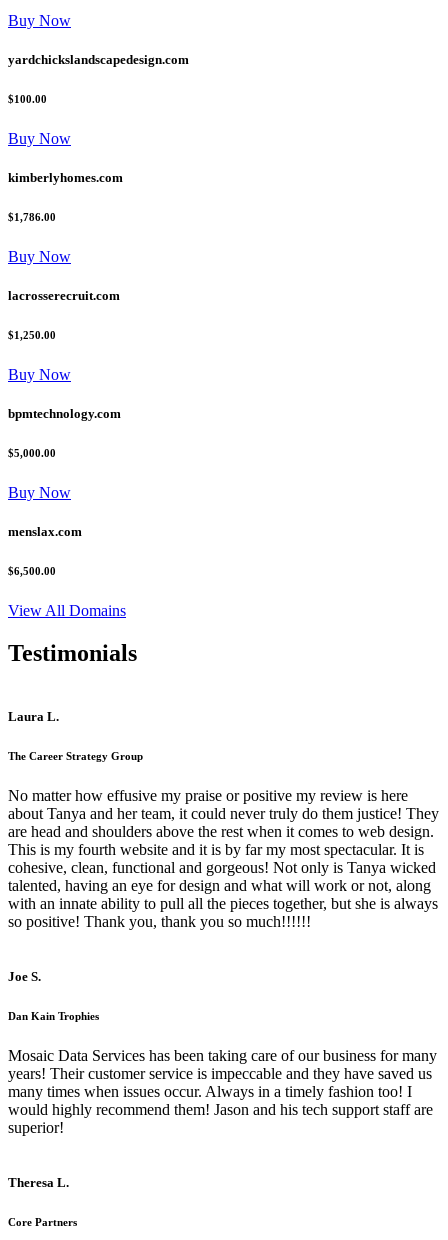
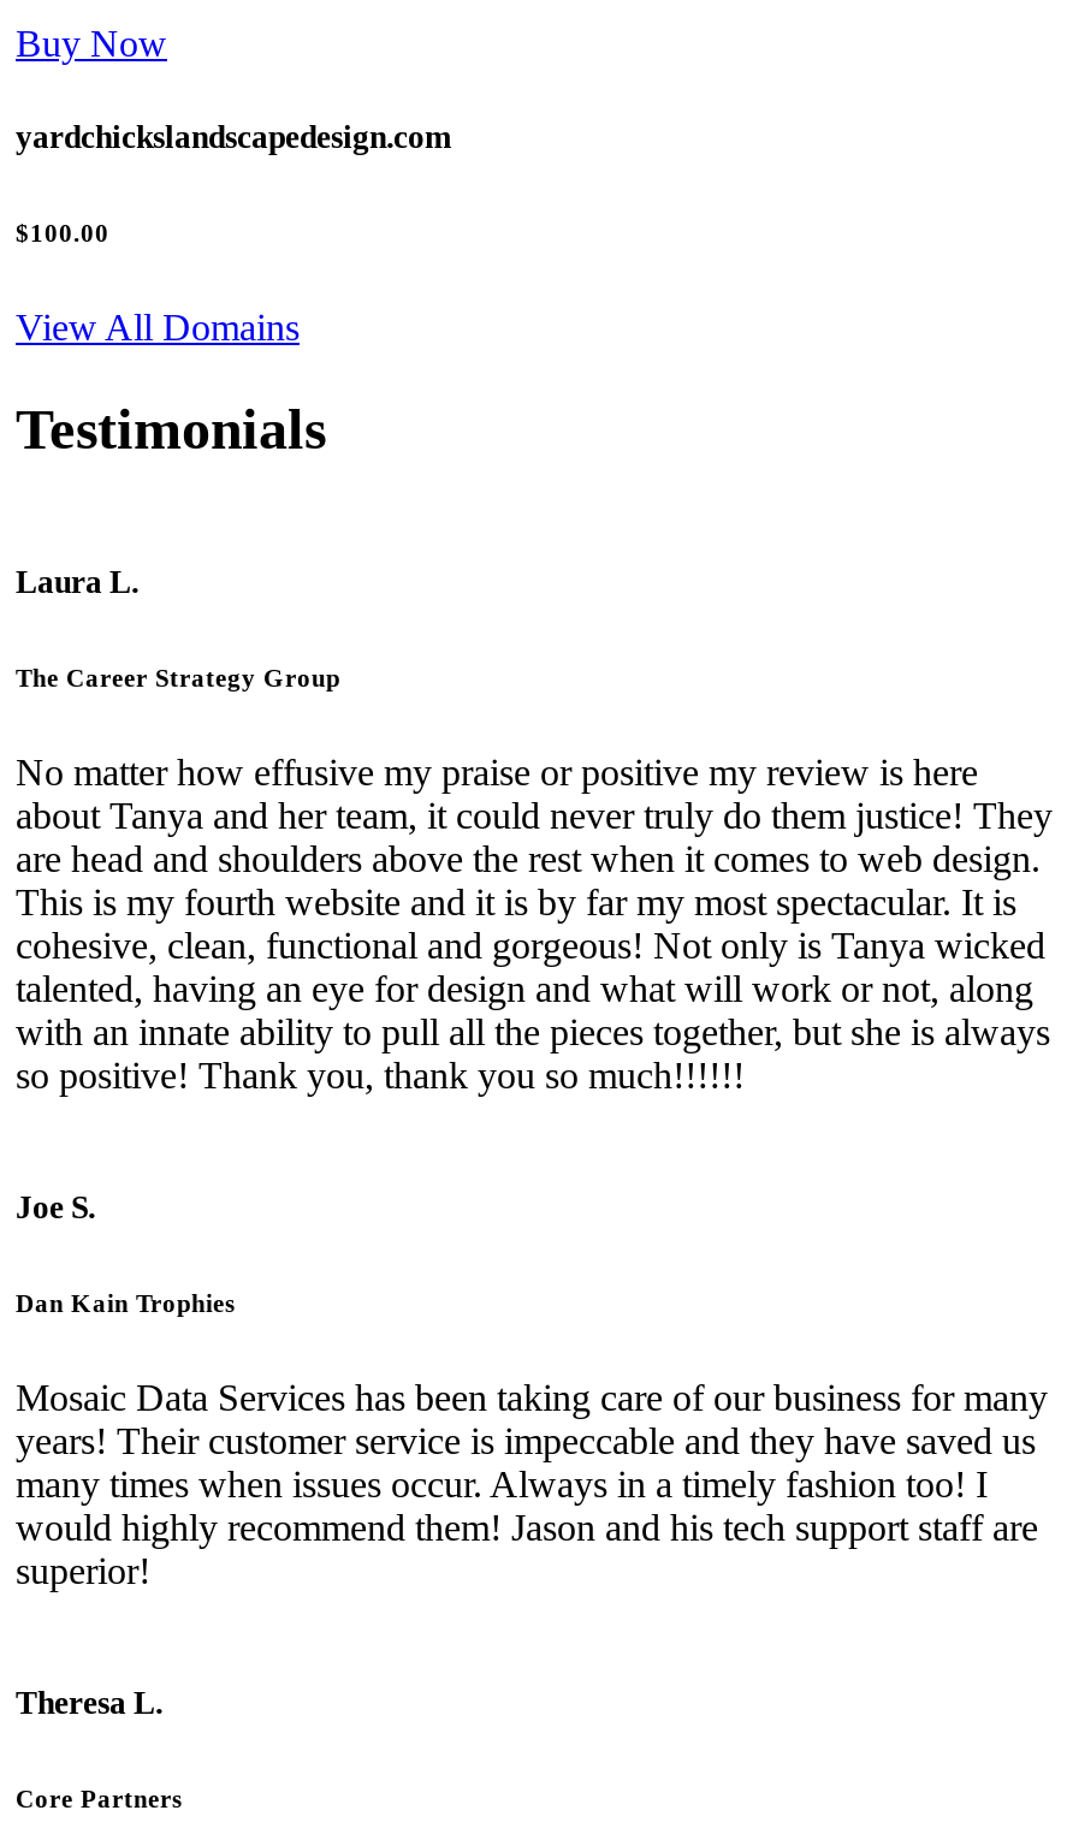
[8,130,123,577] Buy Now | kimberlyhomes.com | $1,786.00 | Buy Now | lacrosserecruit.com | $1,250.00 | Buy Now | bpmtechnology.com | $5,000.00 | Buy Now | menslax.com | $6,500.00 -> none

